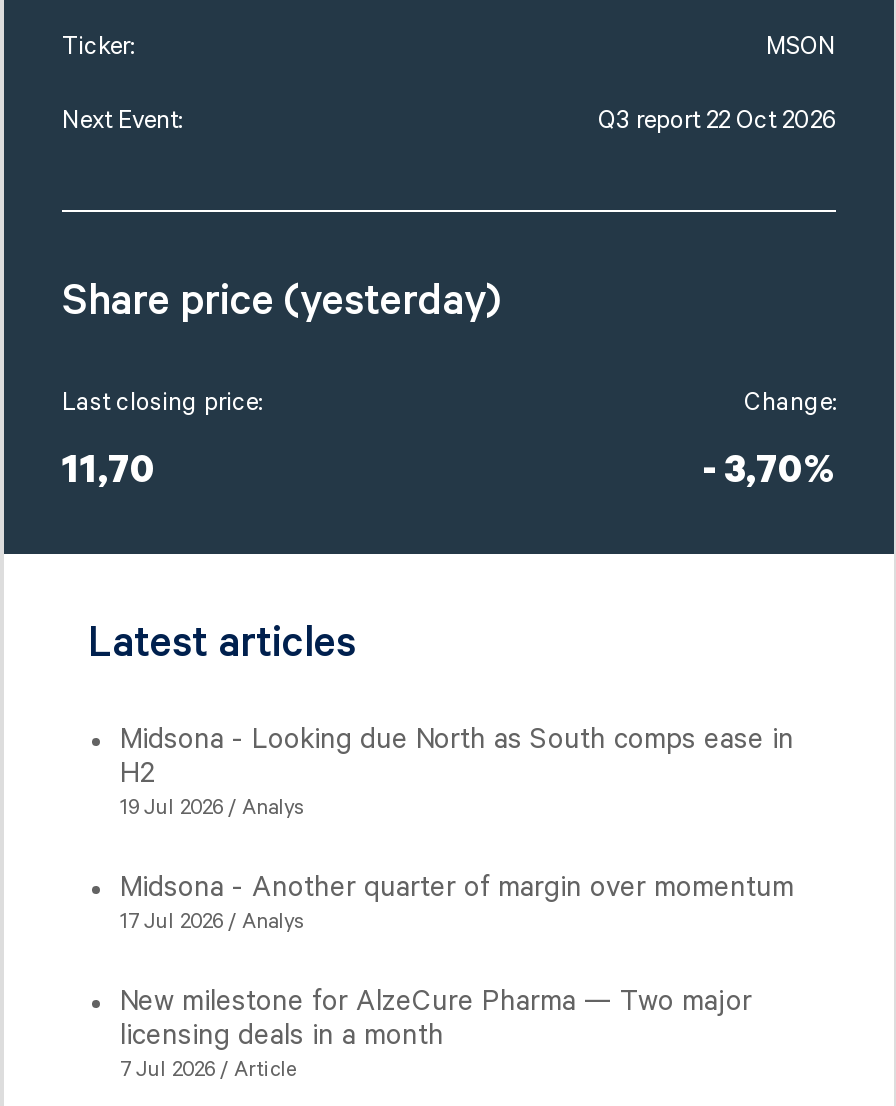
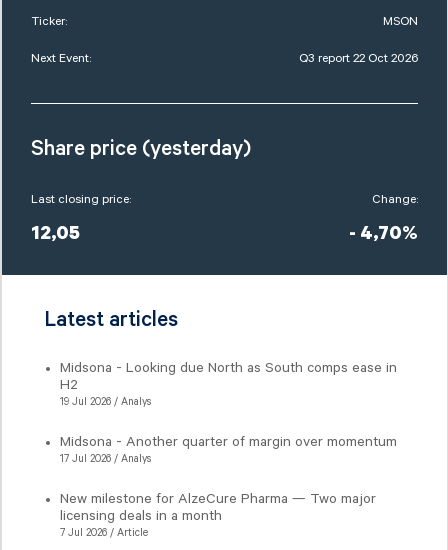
[62,454,156,498] 11,70 -> [31,225,80,247] 12,05
[702,454,836,498] - 3,70% -> [349,225,418,247] - 4,70%

